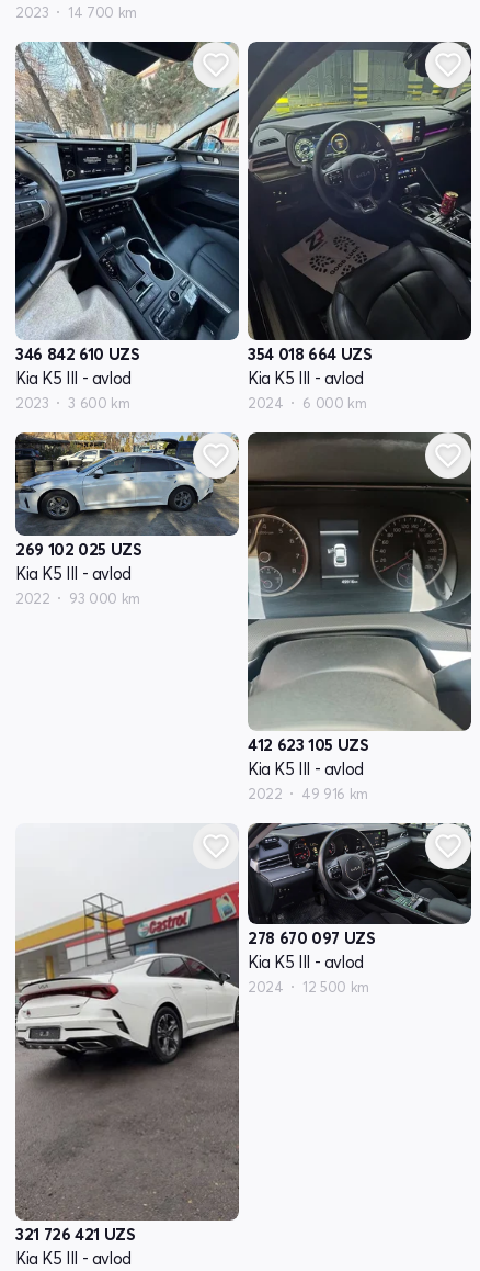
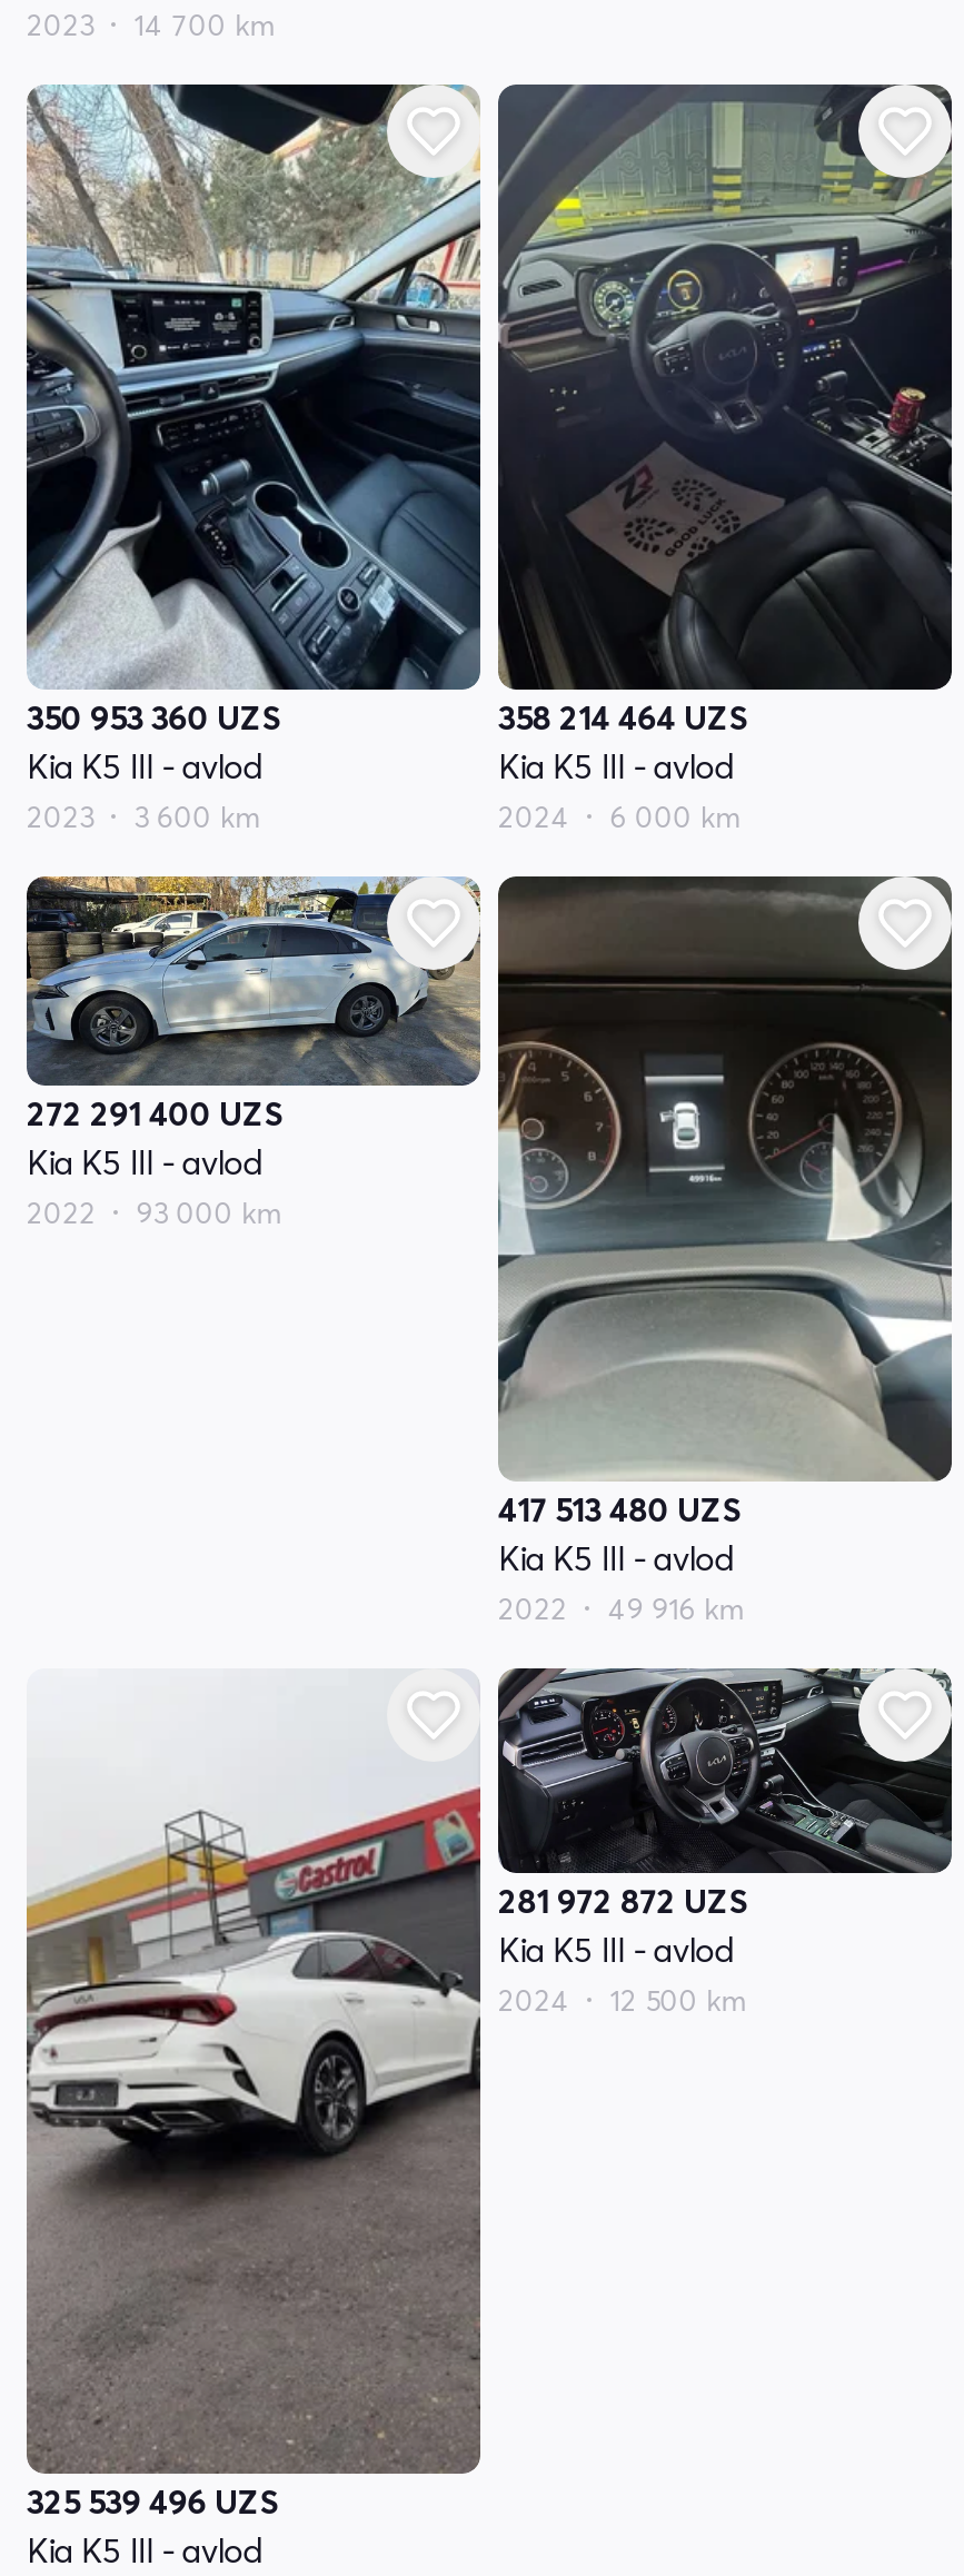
[15,344,140,364] 346 842 610 UZS -> [27,696,281,739] 350 953 360 UZS
[248,344,372,364] 354 018 664 UZS -> [498,696,748,739] 358 214 464 UZS
[15,539,142,560] 269 102 025 UZS -> [27,1093,283,1135] 272 291 400 UZS
[248,734,369,755] 412 623 105 UZS -> [498,1488,741,1530] 417 513 480 UZS
[248,927,375,948] 278 670 097 UZS -> [498,1879,748,1922] 281 972 872 UZS
[15,1223,135,1244] 321 726 421 UZS -> [27,2480,279,2522] 325 539 496 UZS

